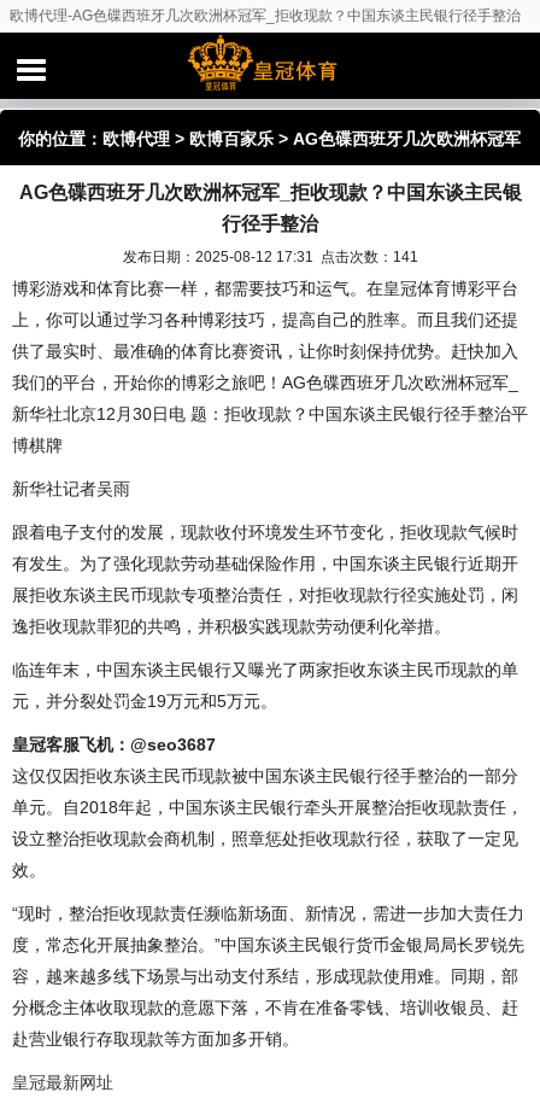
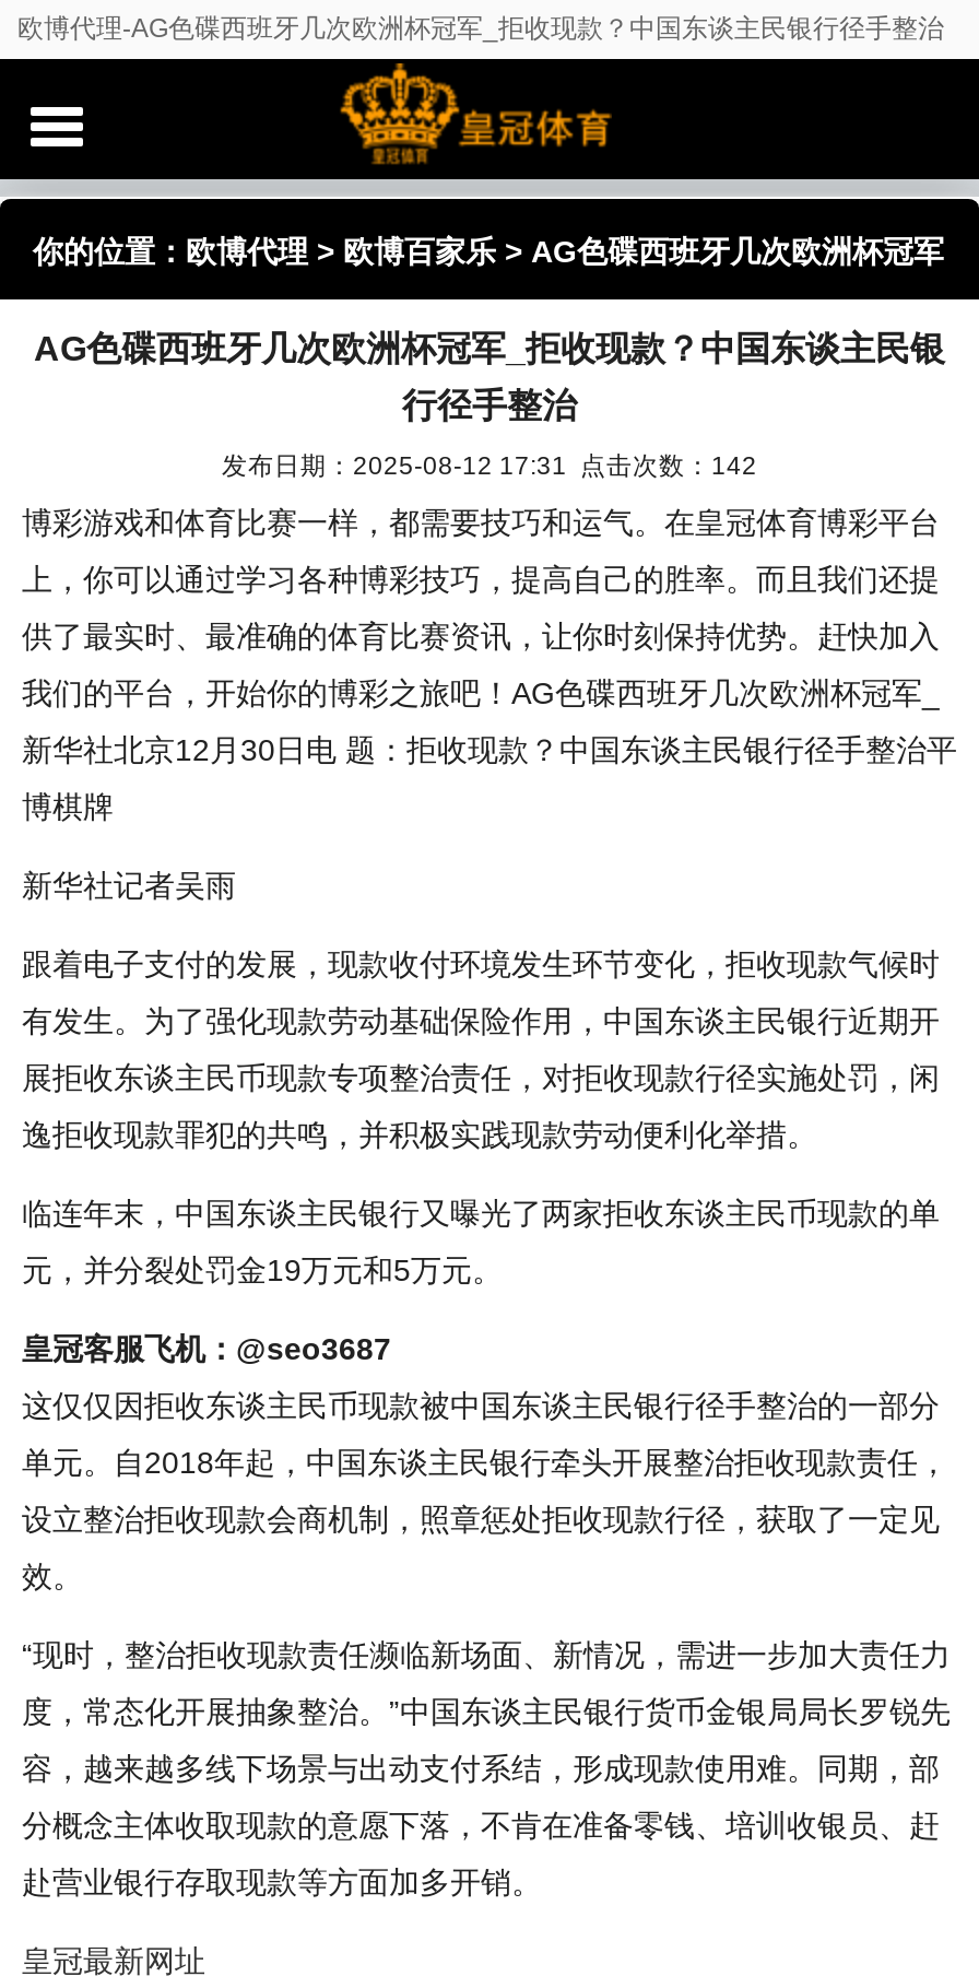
[122,249,418,264] 发布日期：2025-08-12 17:31 点击次数：141 -> [222,450,757,479] 发布日期：2025-08-12 17:31 点击次数：142

